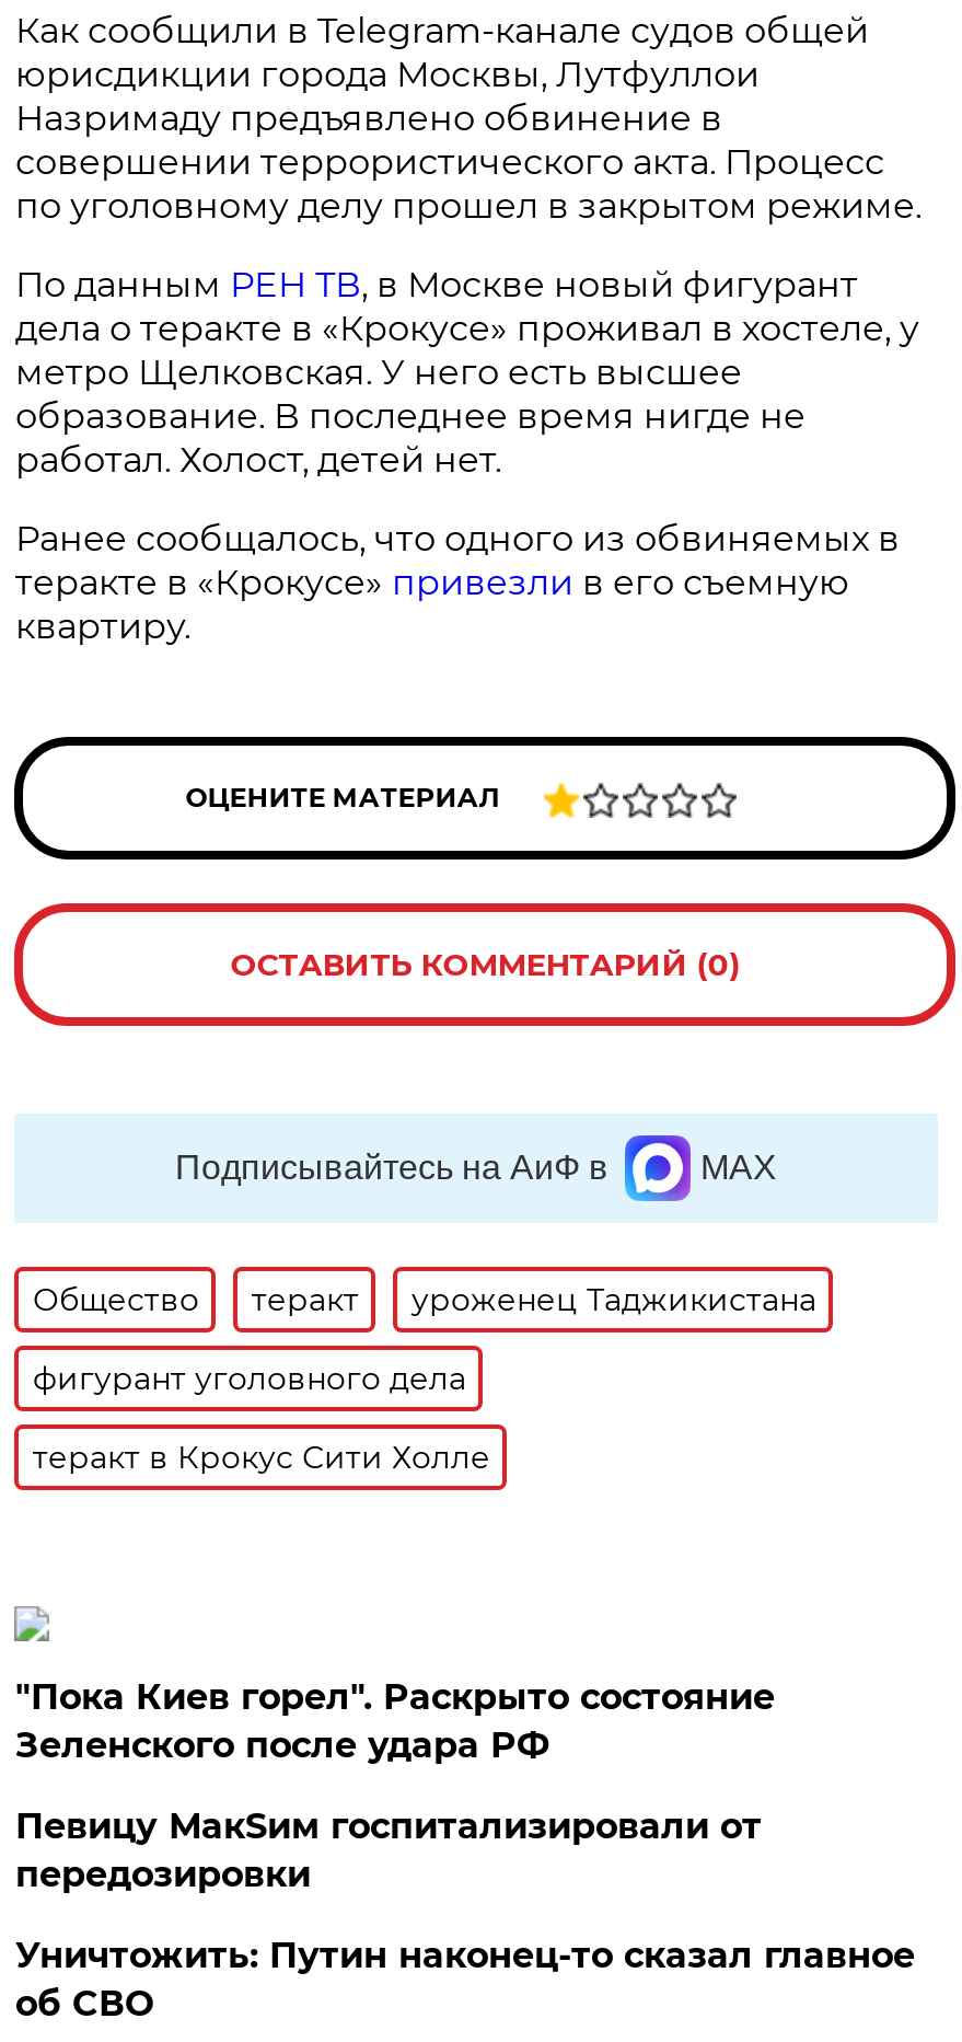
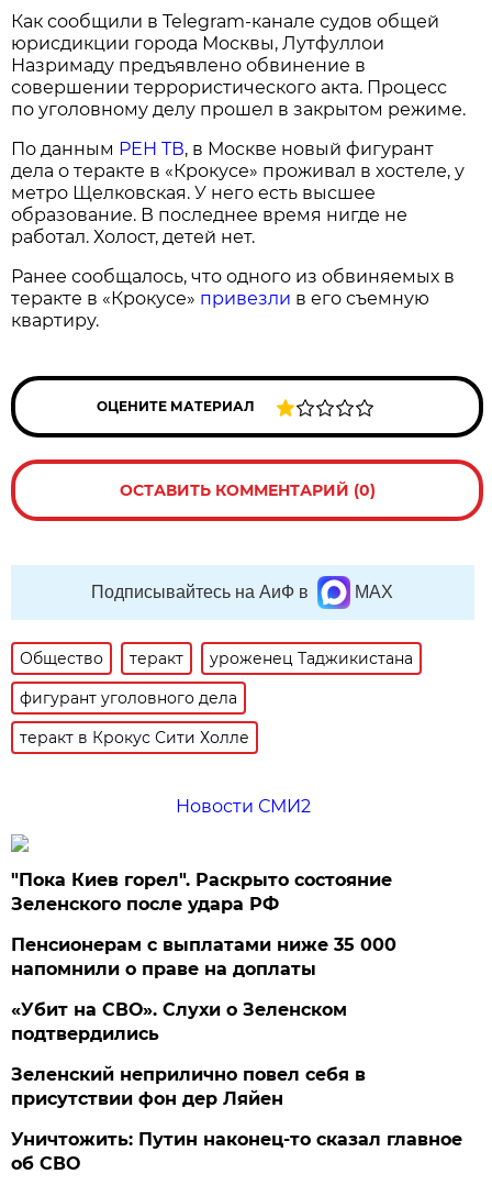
none -> [175,796,310,817] Новости СМИ2
[15,1806,762,1895] Певицу МакSим госпитализировали от | передозировки -> [11,934,397,1109] Пенсионерам с выплатами ниже 35 000 | напомнили о праве на доплаты | «Убит на СВО». Слухи о Зеленском | подтвердились | Зеленский неприлично повел cебя в | присутствии фон дер Ляйен

